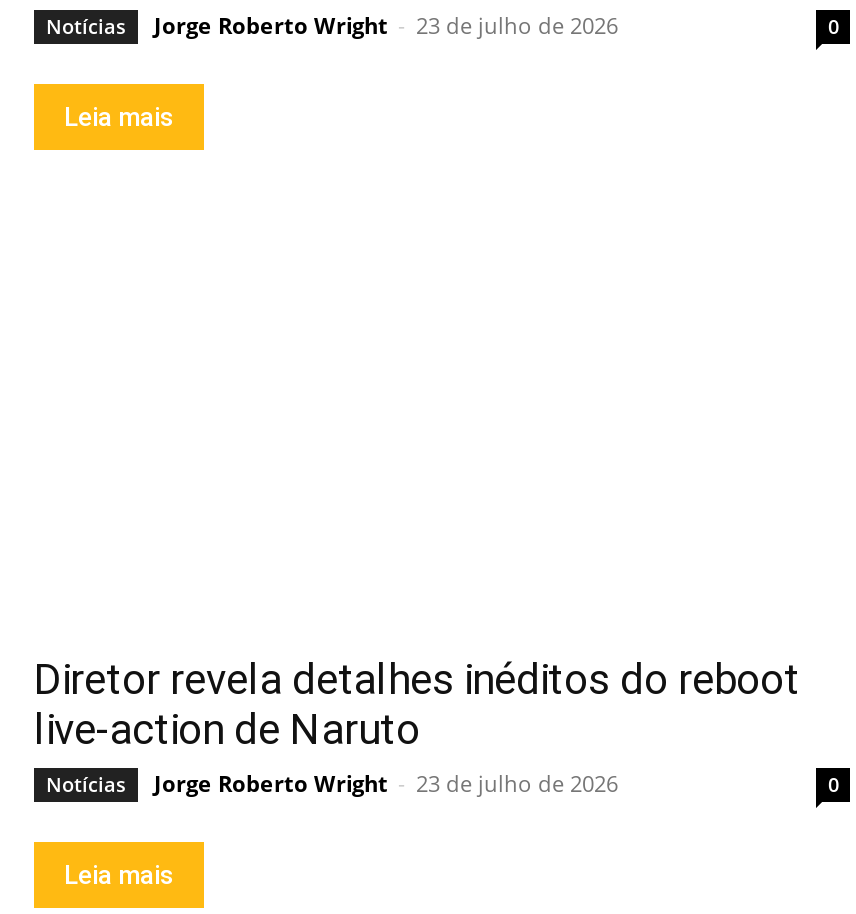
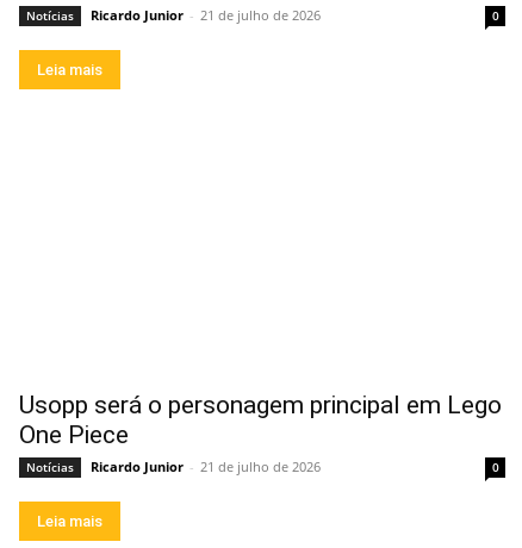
[154,9,618,39] Jorge Roberto Wright - 23 de julho de 2026 -> [91,6,321,23] Ricardo Junior - 21 de julho de 2026
[34,655,800,753] Diretor revela detalhes inéditos do reboot | live-action de Naruto -> [19,390,502,449] Usopp será o personagem principal em Lego | One Piece
[154,767,618,797] Jorge Roberto Wright - 23 de julho de 2026 -> [91,457,321,475] Ricardo Junior - 21 de julho de 2026

